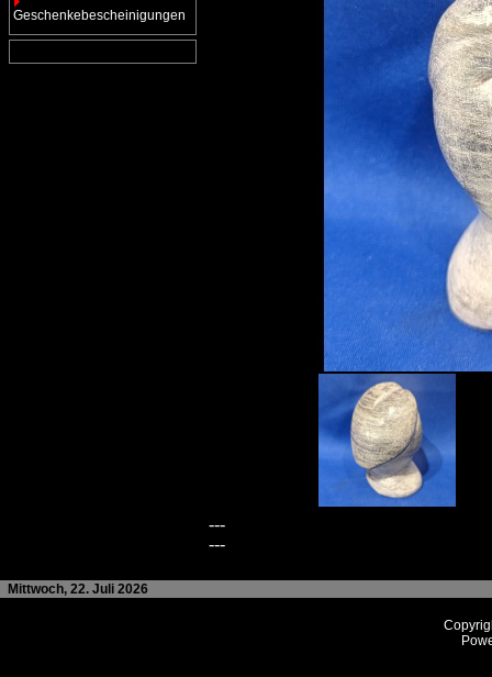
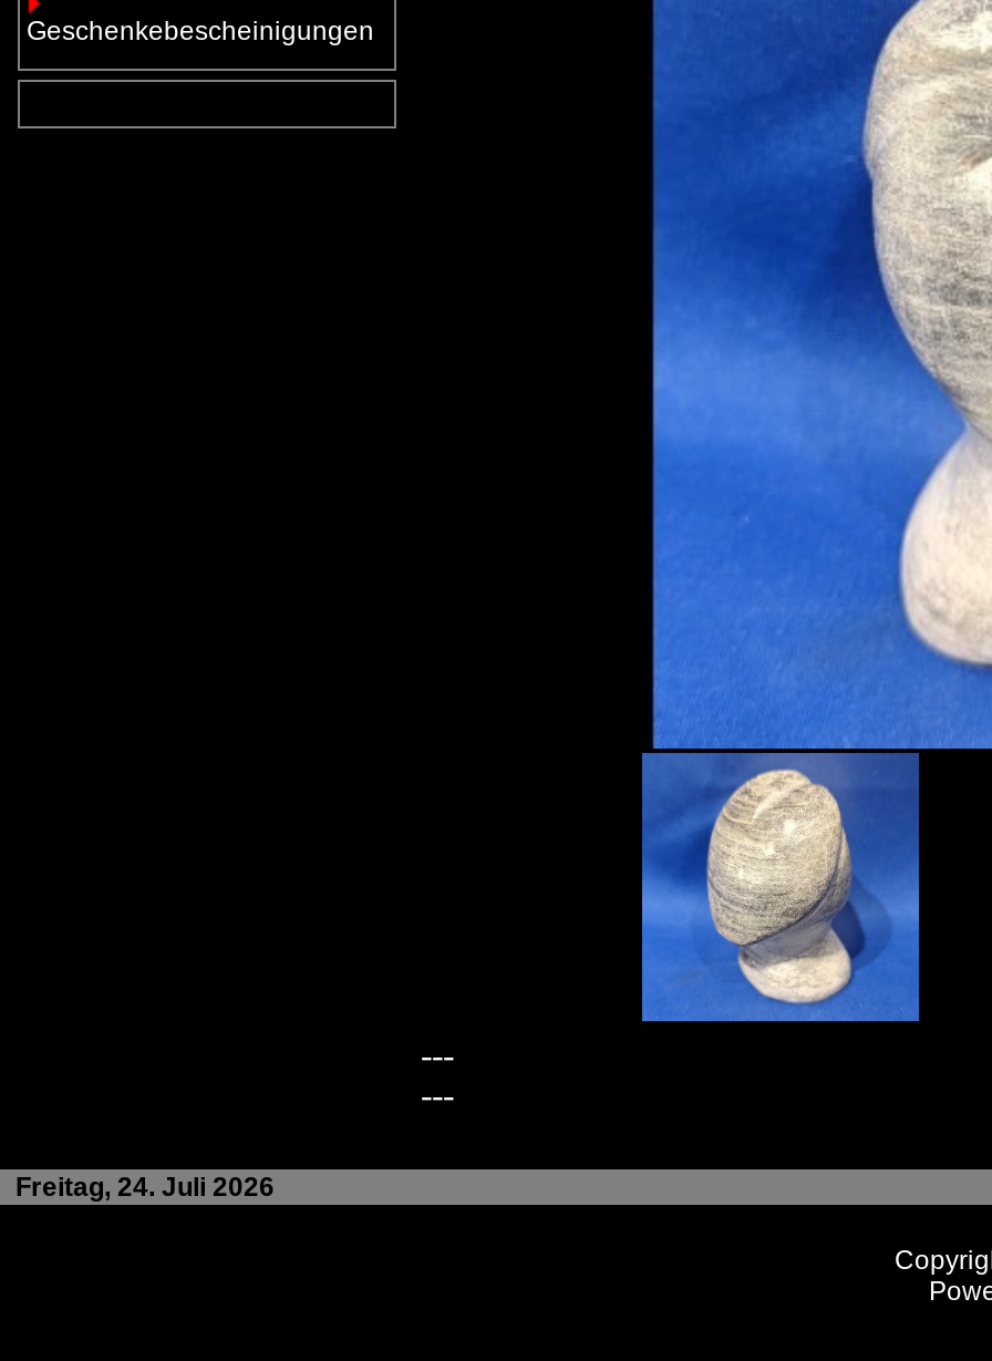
[1,581,155,597] Mittwoch, 22. Juli 2026 -> [2,1172,288,1203] Freitag, 24. Juli 2026

